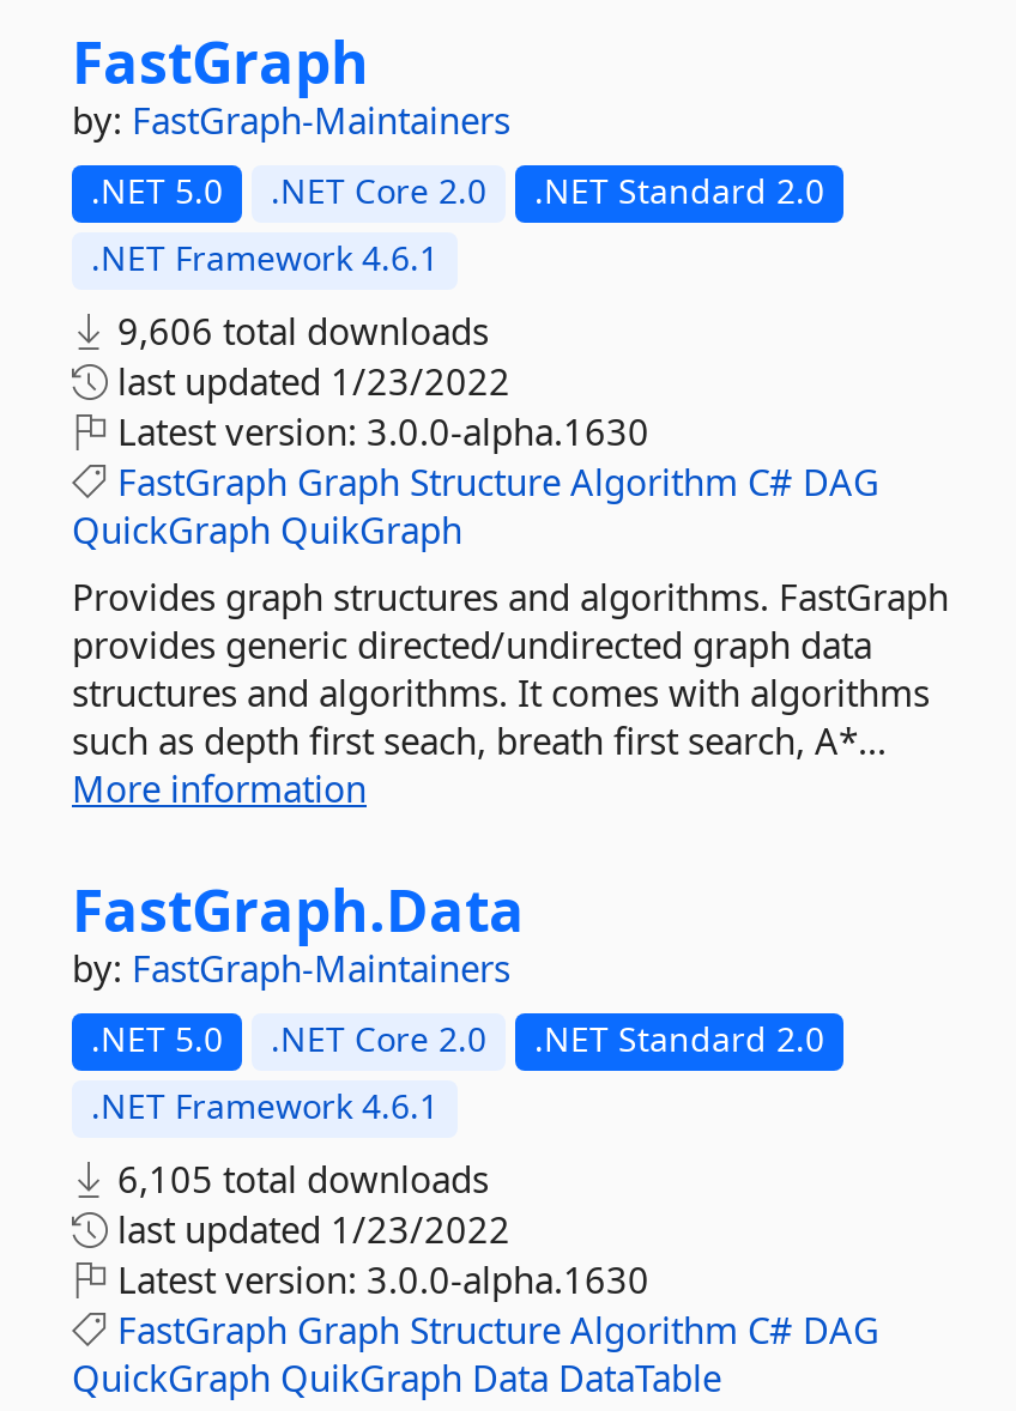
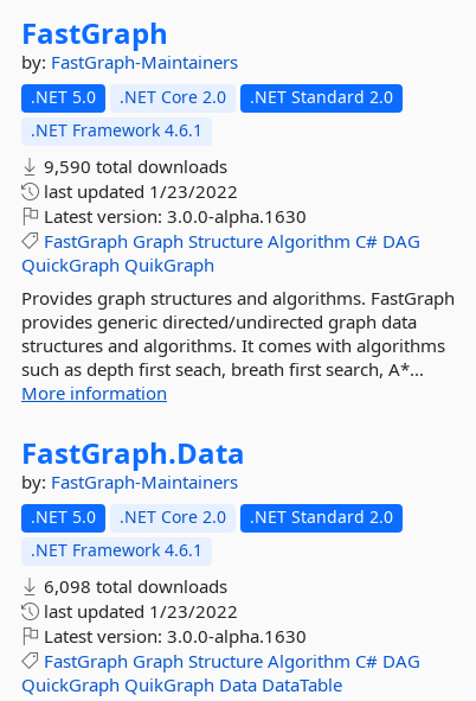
[108,307,489,355] 9,606 total downloads -> [39,154,227,178] 9,590 total downloads
[108,1155,489,1203] 6,105 total downloads -> [39,574,227,598] 6,098 total downloads

